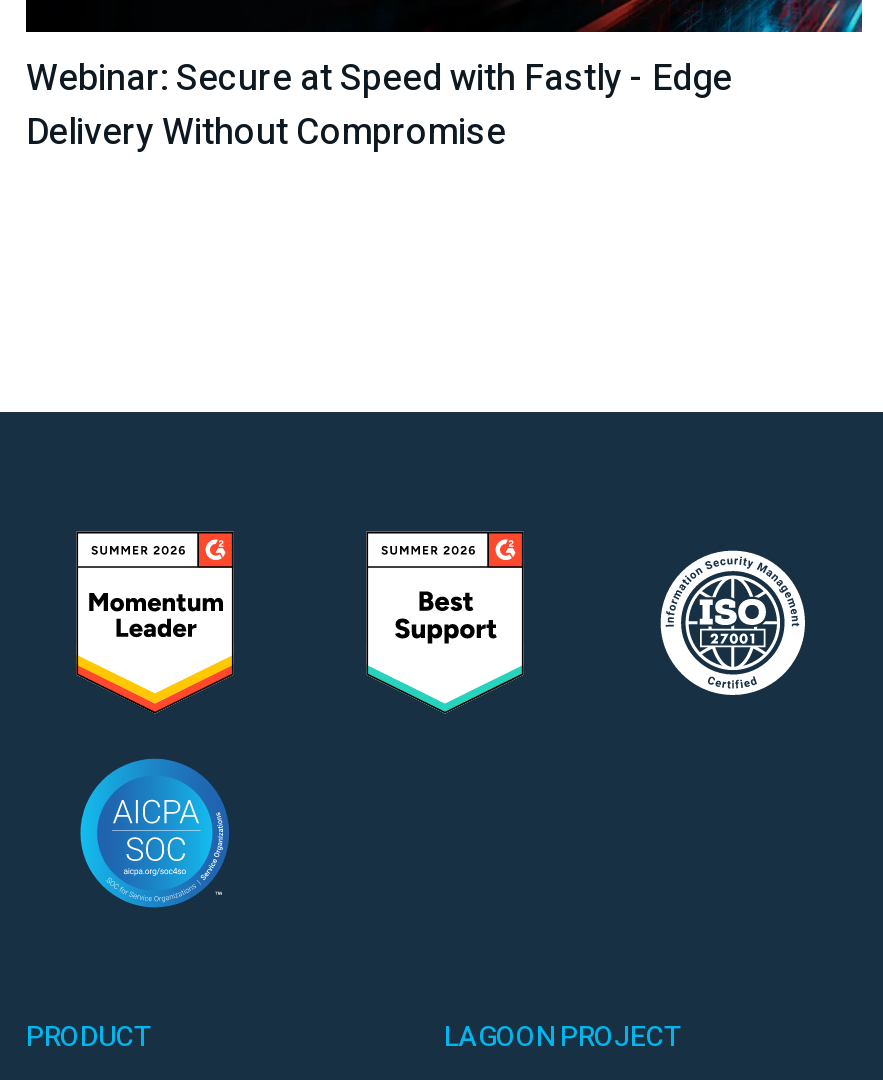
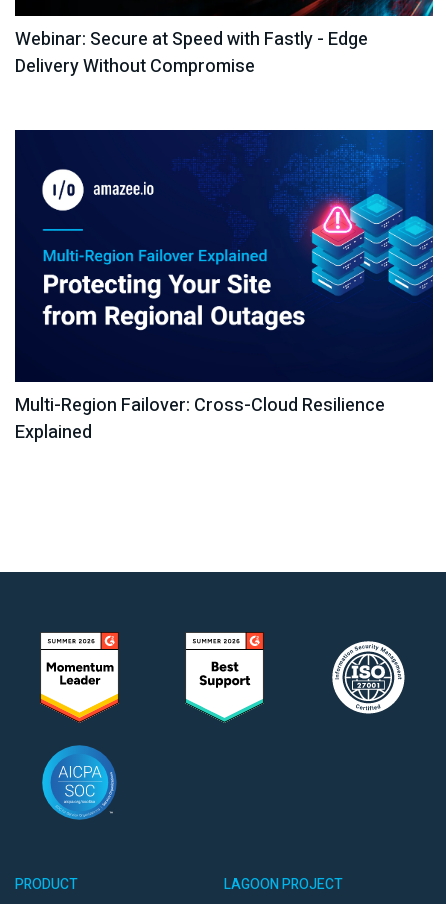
none -> [14,129,434,446] [image] | Multi-Region Failover: Cross-Cloud Resilience | Explained

